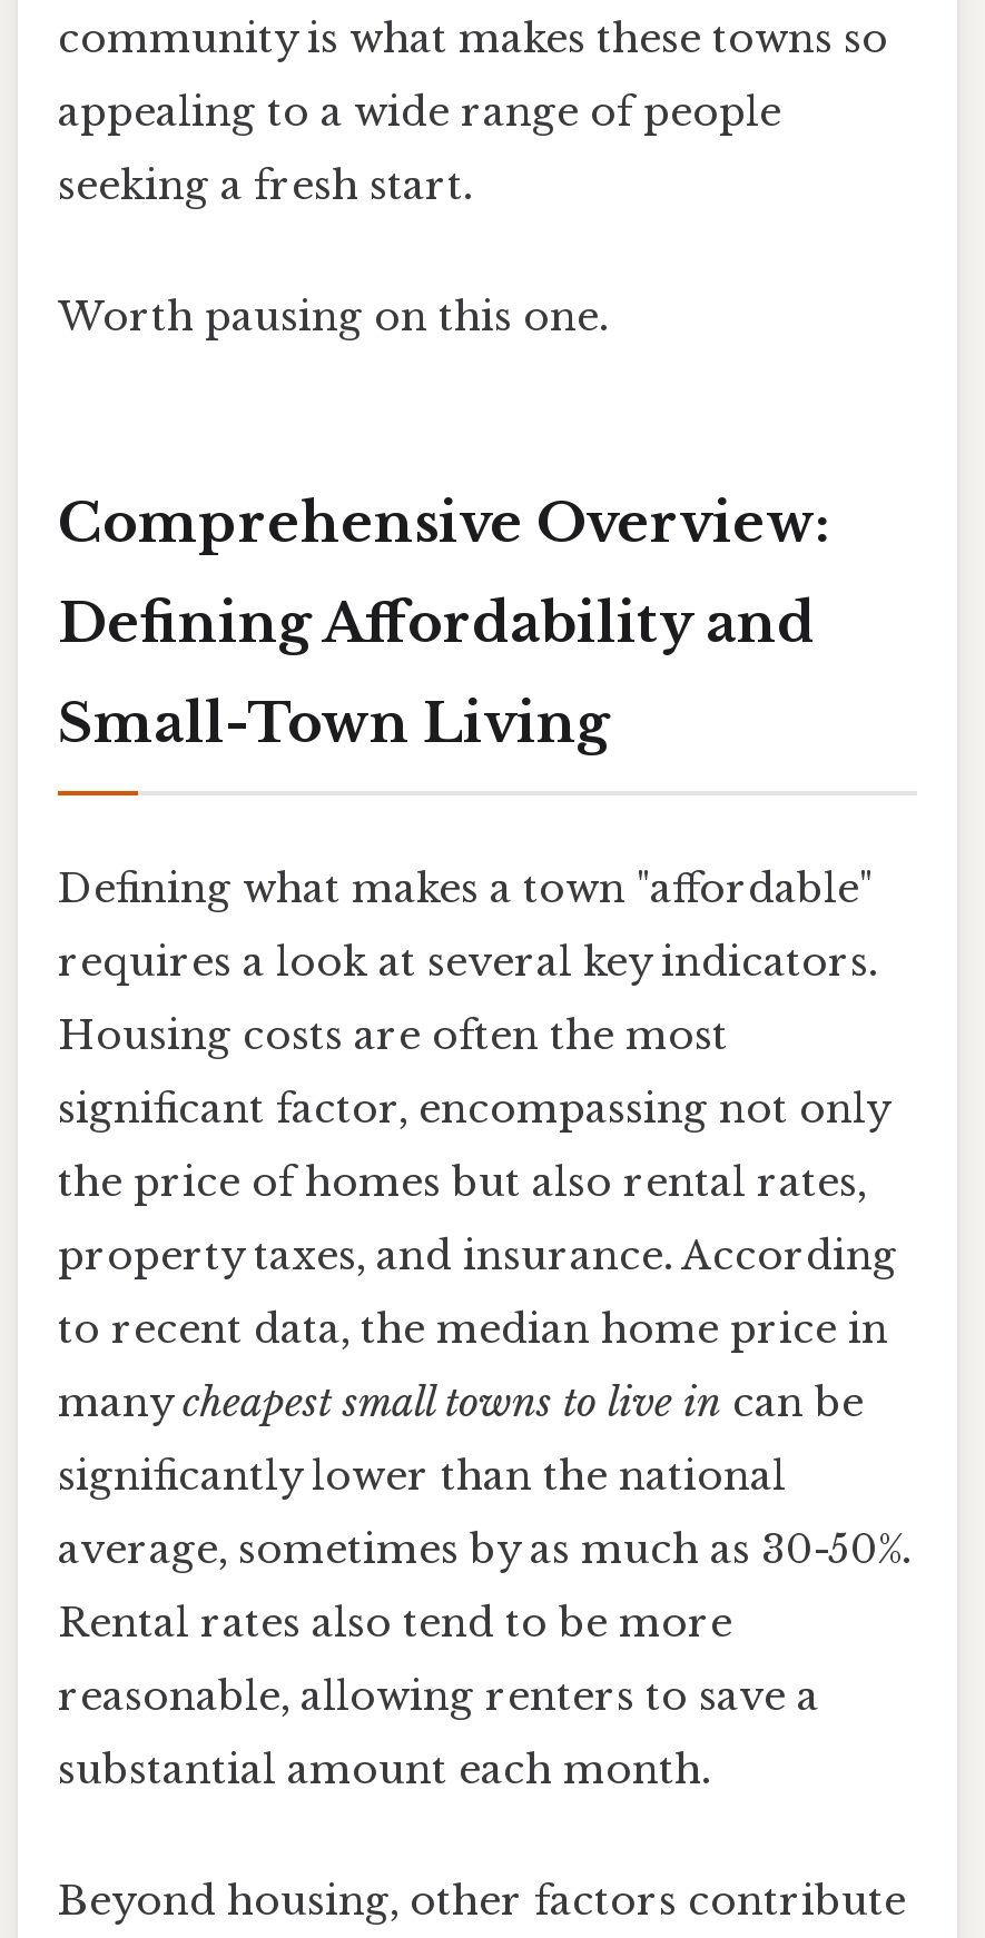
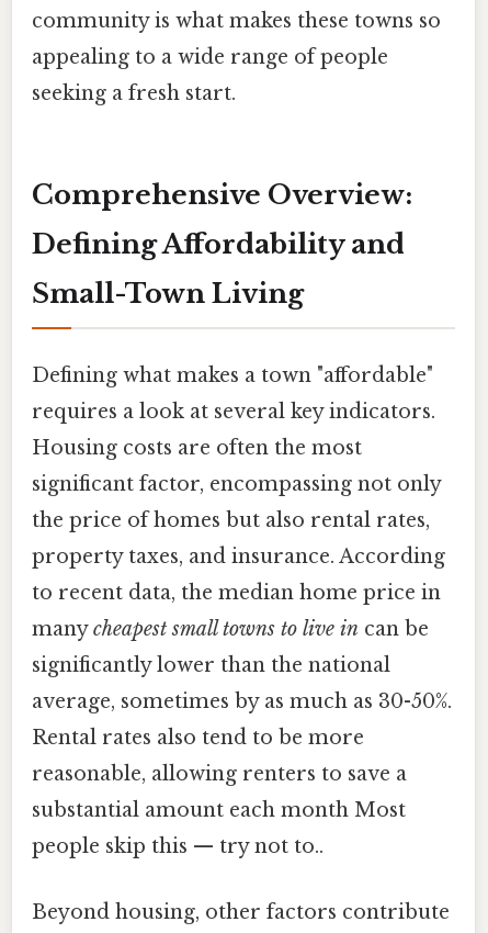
[58,292,608,341] Worth pausing on this one. -> none
moved [58,489,910,1720] -> [32,179,452,786]: Comprehensive Overview: | Defining Affordability and | Small-Town Living | ... | Rental rates also tend to be more | reasonable, allowing renters to save a
[58,1745,710,1794] substantial amount each month. -> [32,798,406,859] substantial amount each month Most | people skip this — try not to..

